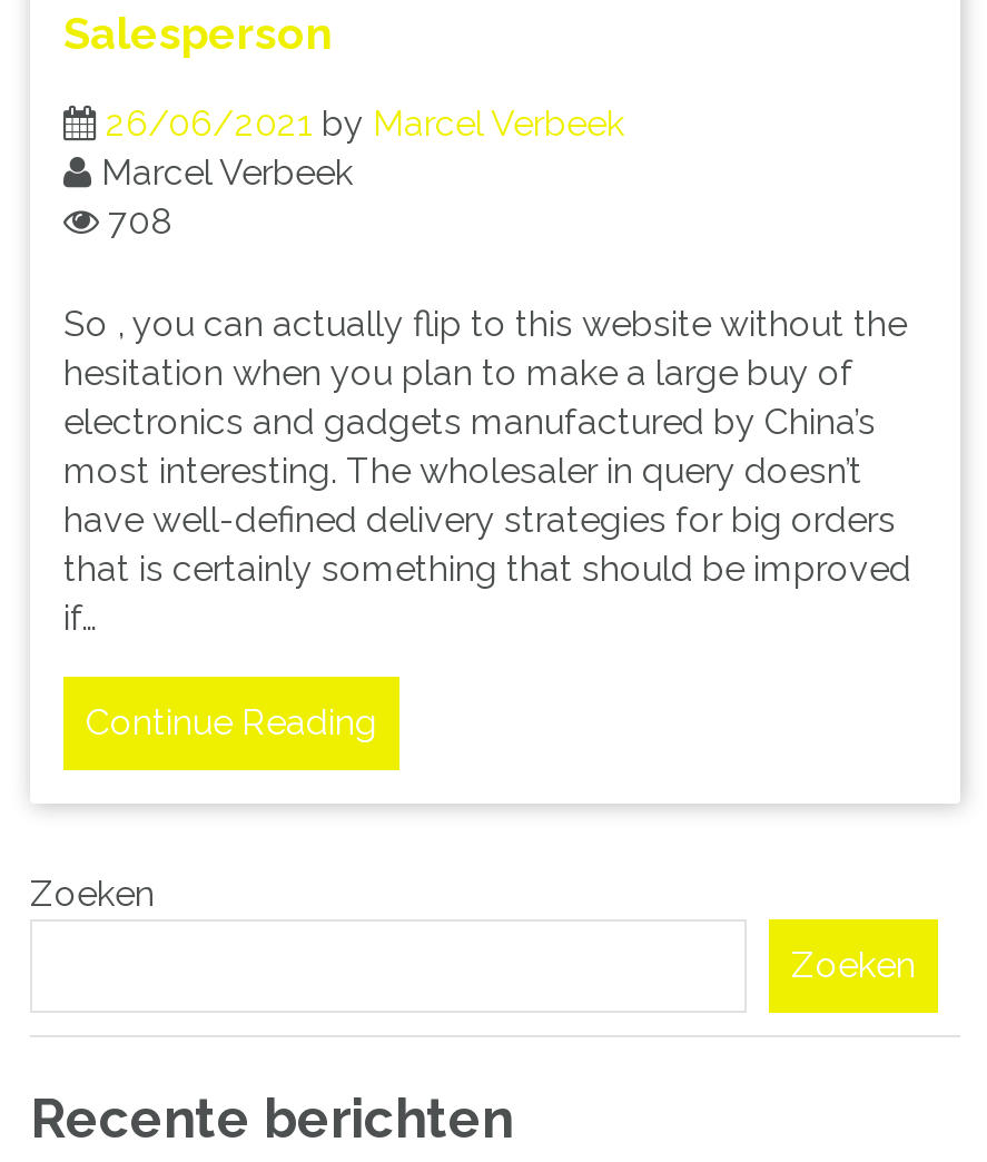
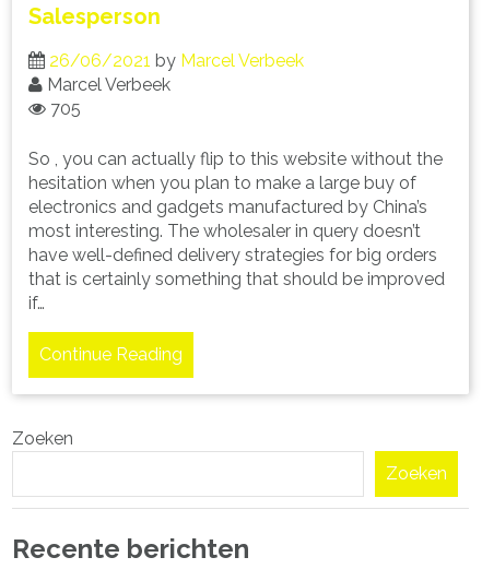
[99,201,172,243] 708 -> [46,99,81,119] 705

